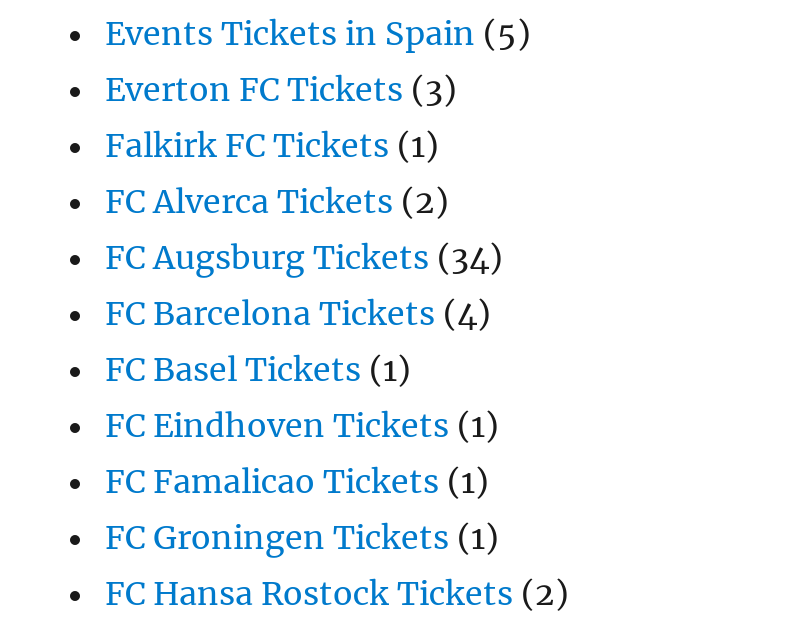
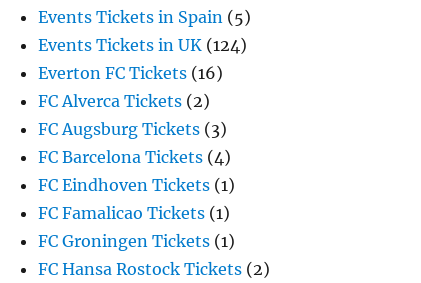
[105,68,457,164] Everton FC Tickets (3) | Falkirk FC Tickets (1) -> [38,35,247,83] Events Tickets in UK (124) | Everton FC Tickets (16)
[105,236,503,276] FC Augsburg Tickets (34) -> [38,119,227,139] FC Augsburg Tickets (3)
[105,348,411,388] FC Basel Tickets (1) -> none

